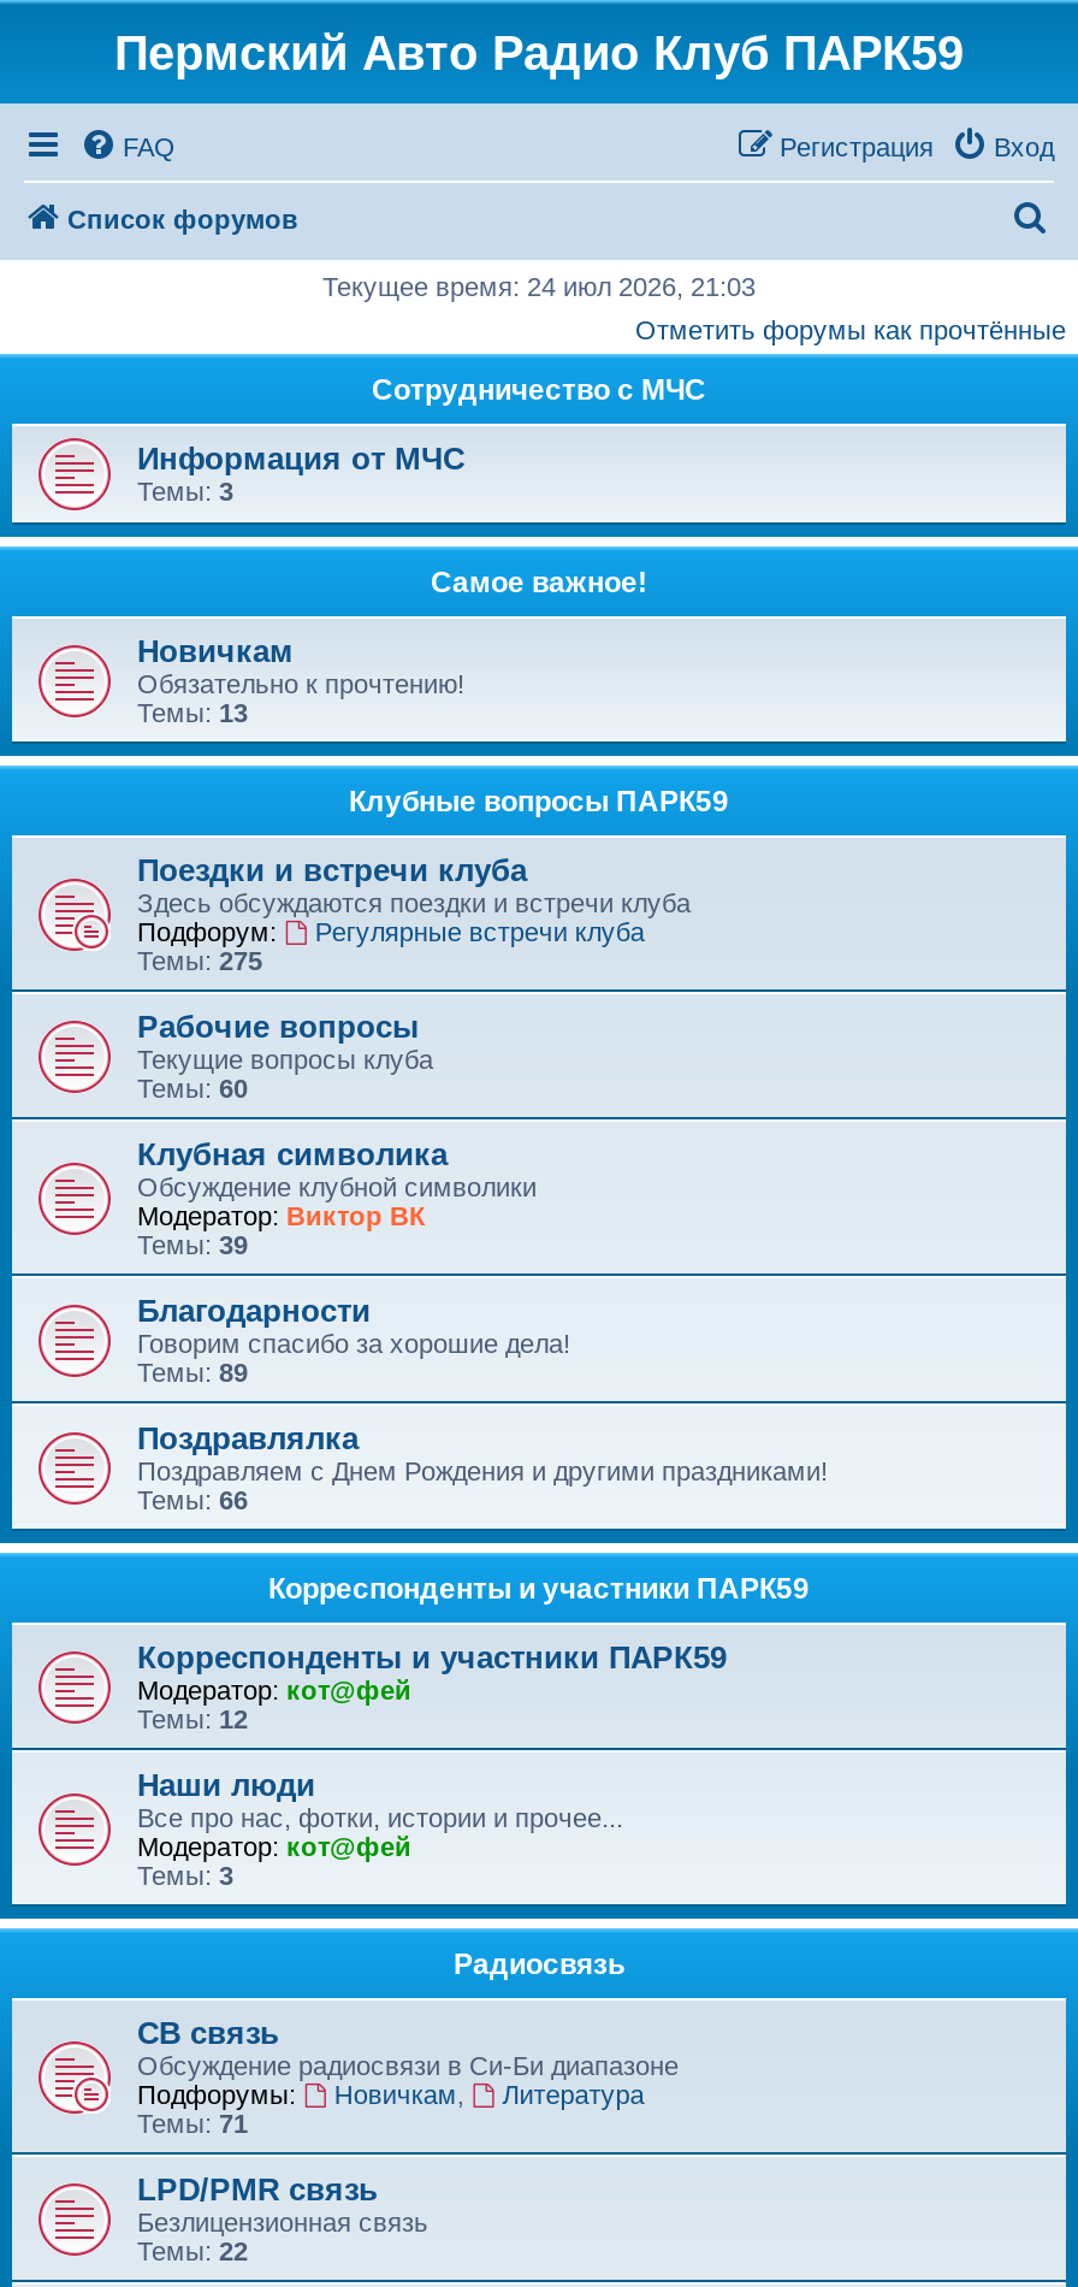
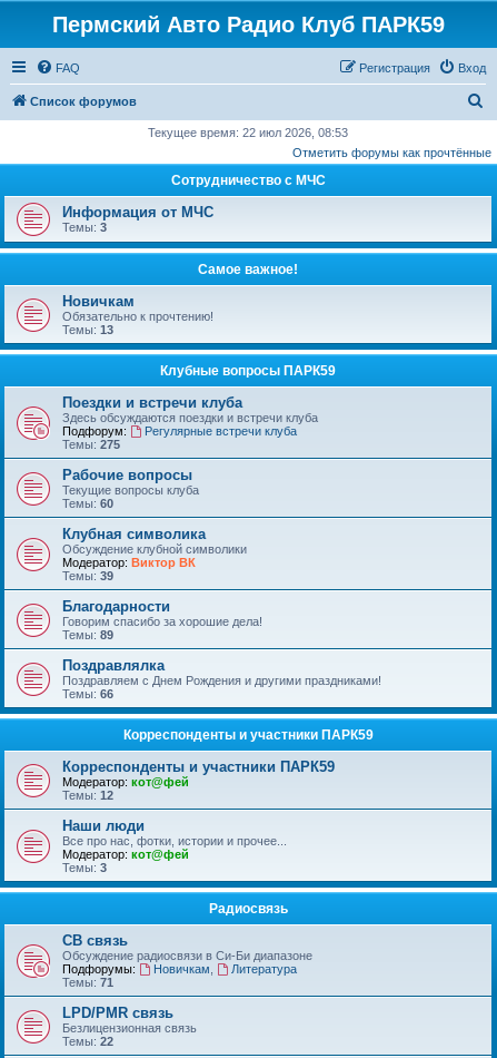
[322,272,756,301] Текущее время: 24 июл 2026, 21:03 -> [148,126,348,139] Текущее время: 22 июл 2026, 08:53

